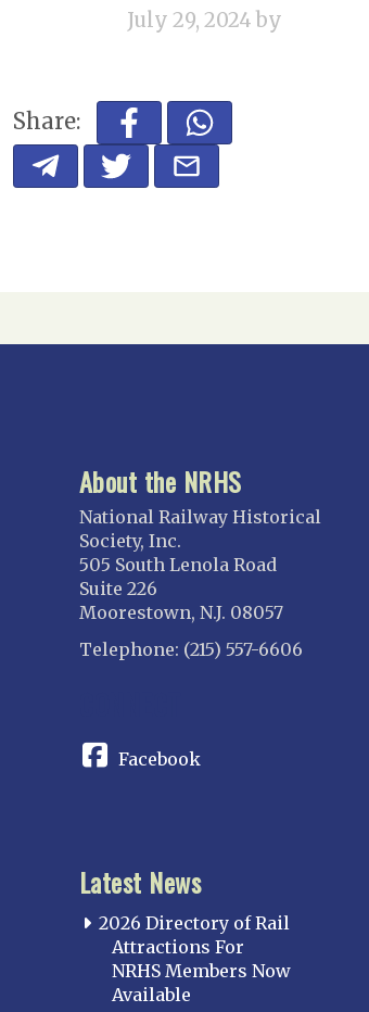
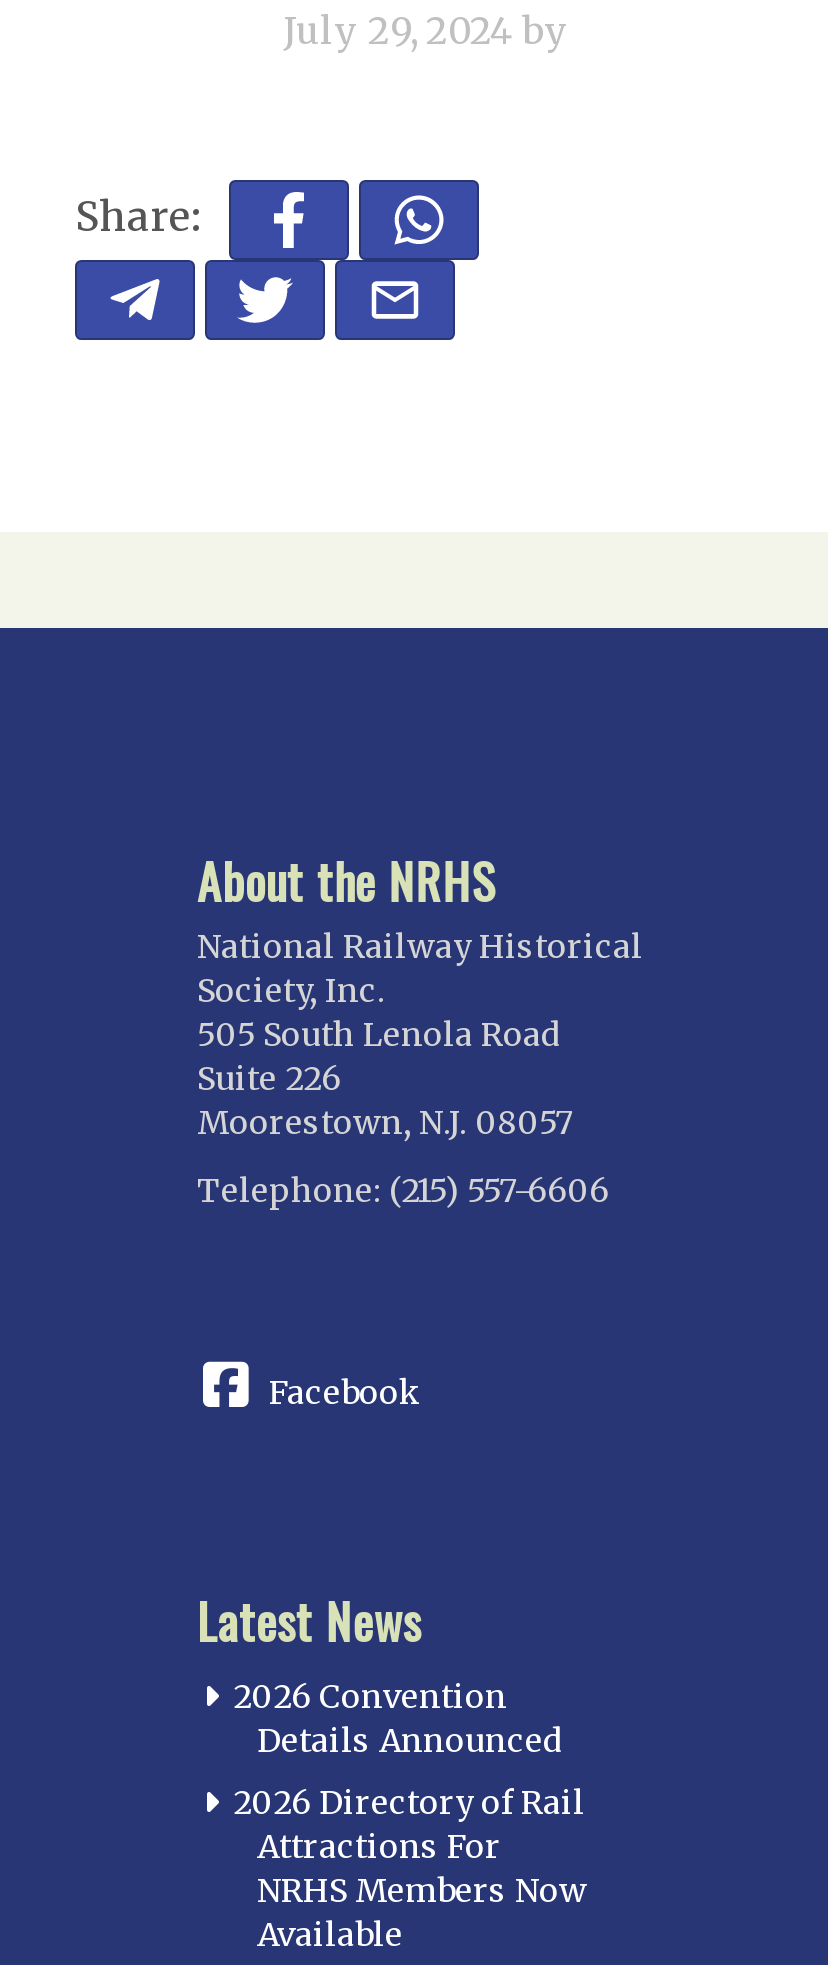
none -> [233,1676,563,1760] 2026 Convention | Details Announced

